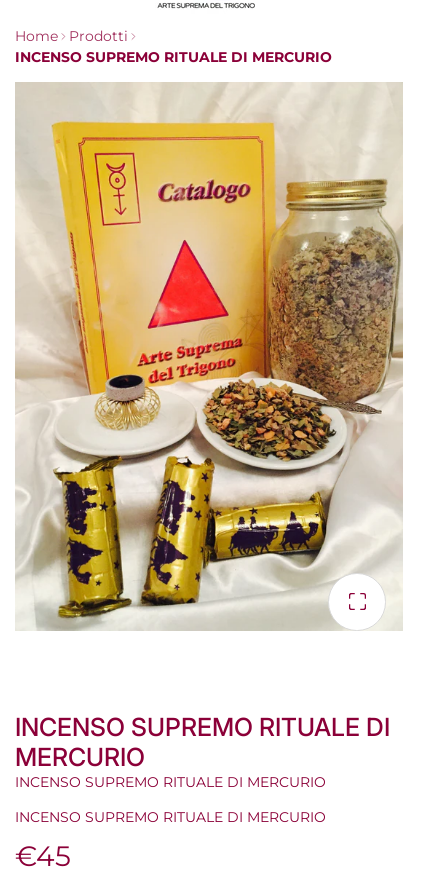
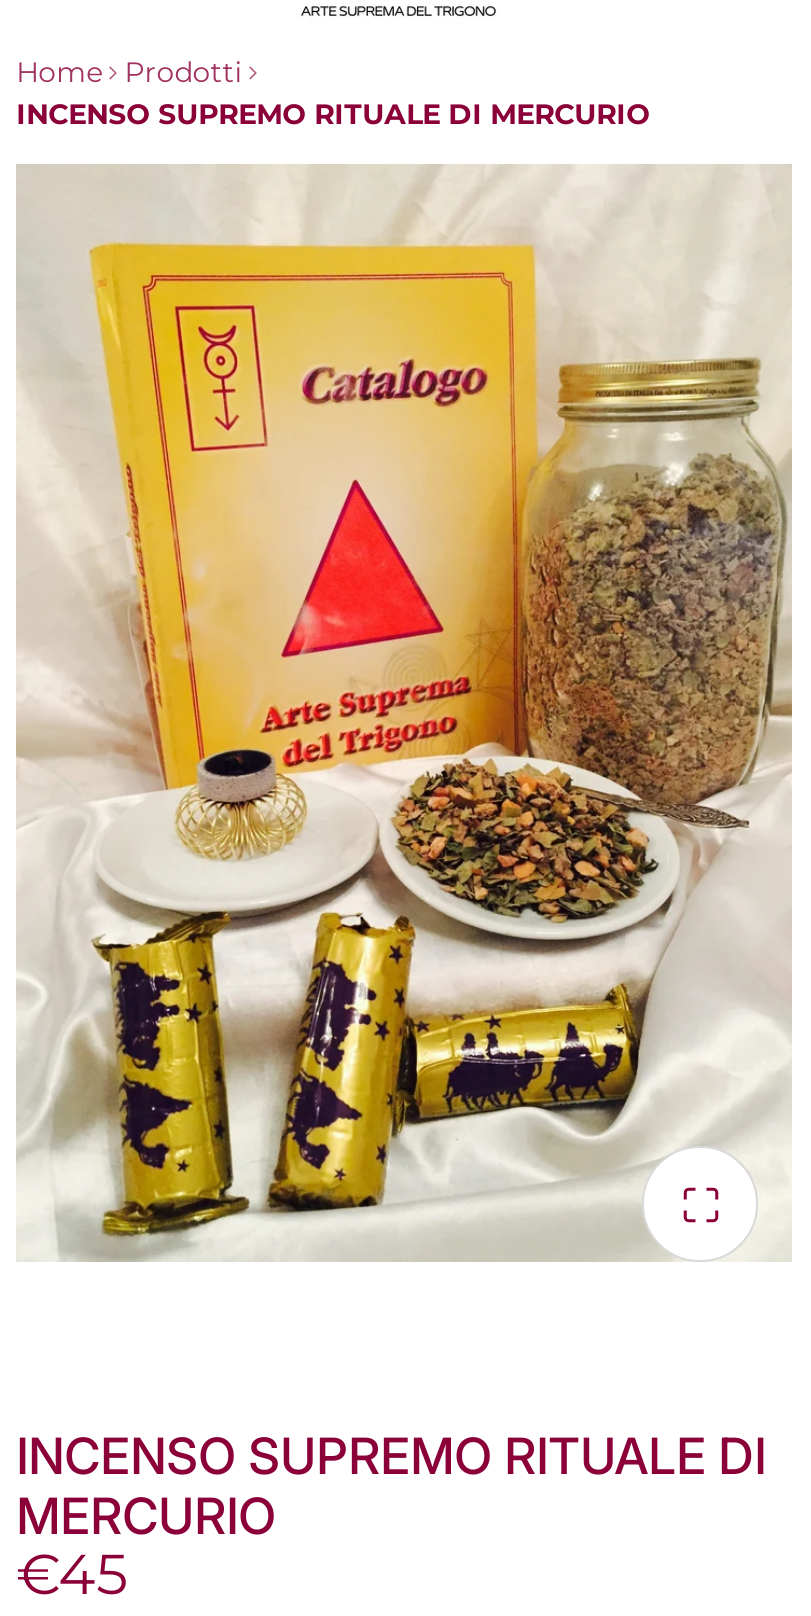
[15,773,326,826] INCENSO SUPREMO RITUALE DI MERCURIO | INCENSO SUPREMO RITUALE DI MERCURIO -> none

